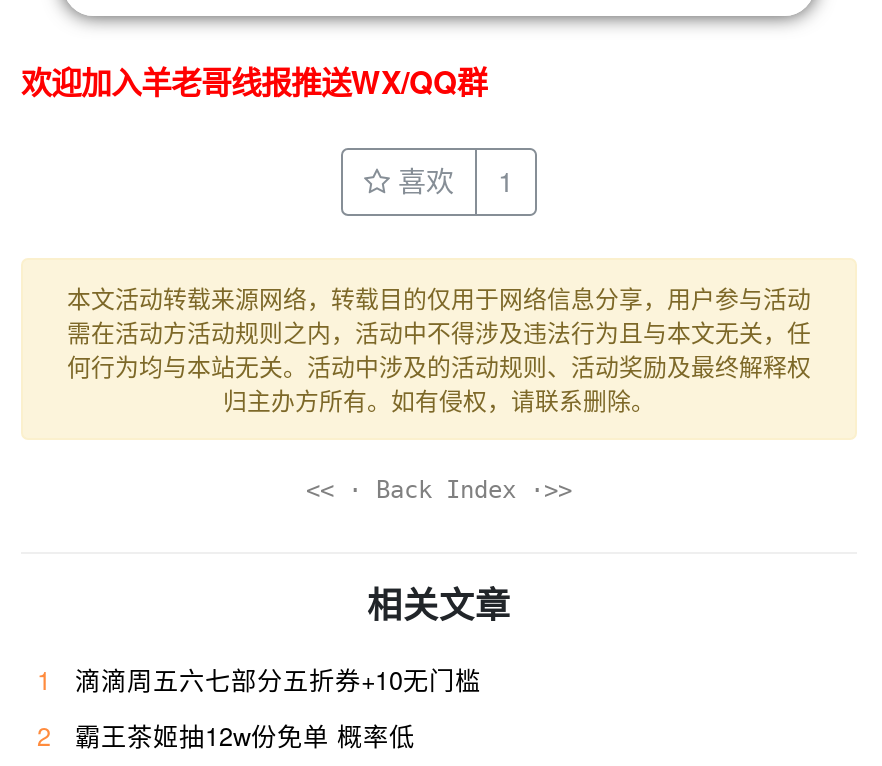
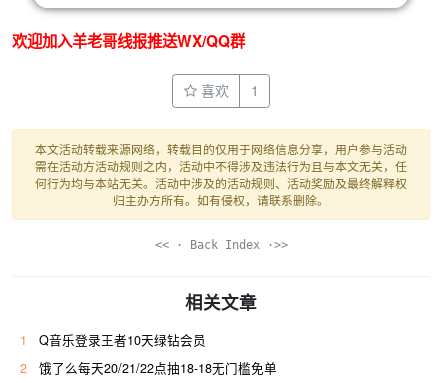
[75,661,481,697] 滴滴周五六七部分五折券+10无门槛 -> [39,330,206,348] Q音乐登录王者10天绿钻会员
[75,717,415,753] 霸王茶姬抽12w份免单 概率低 -> [39,358,277,376] 饿了么每天20/21/22点抽18-18无门槛免单

